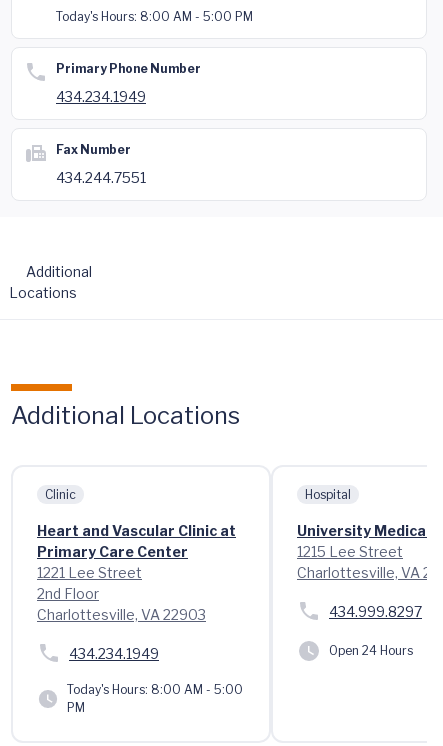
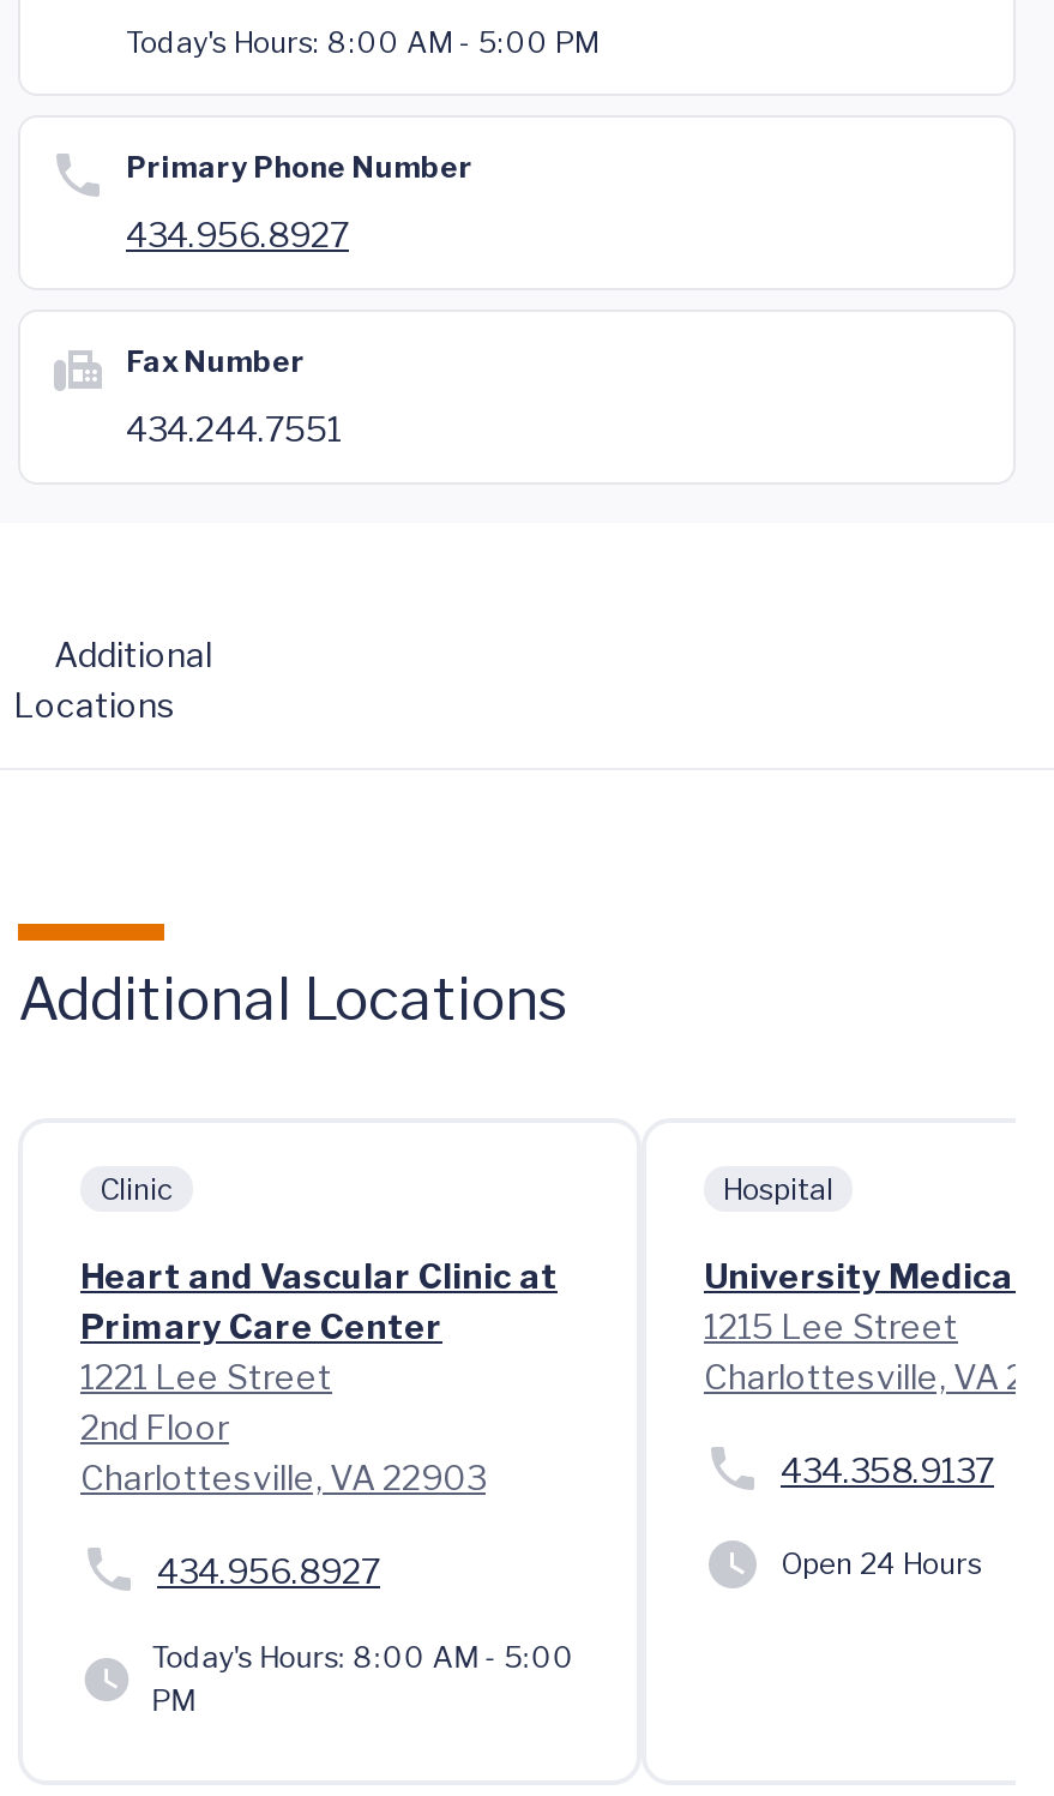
[56,88,146,105] 434.234.1949 -> [126,214,349,254] 434.956.8927
[329,602,422,619] 434.999.8297 -> [781,1448,994,1489] 434.358.9137
[69,644,159,661] 434.234.1949 -> [157,1549,380,1590] 434.956.8927

